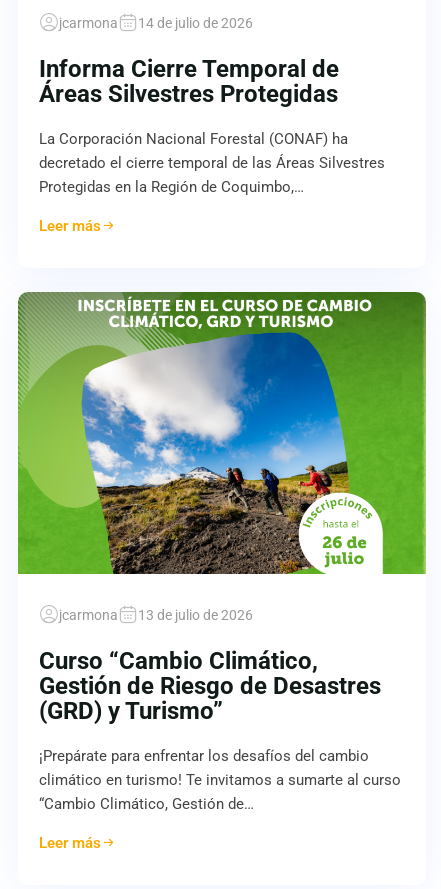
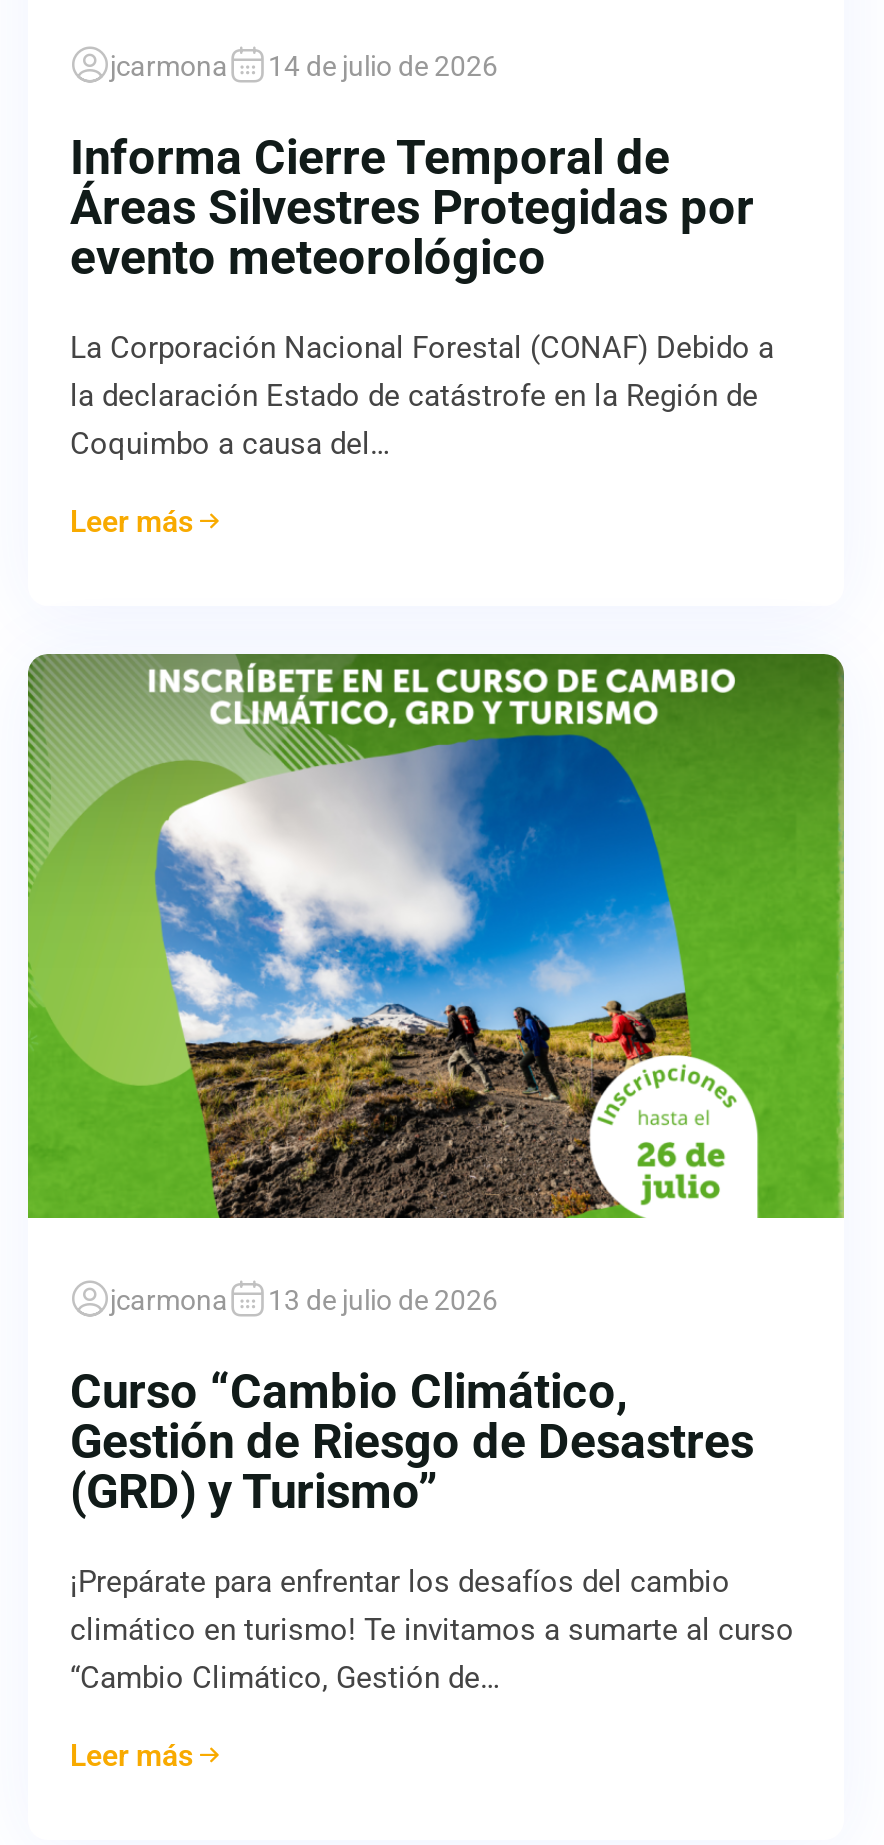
[39,80,338,108] Áreas Silvestres Protegidas -> [70,179,754,285] Áreas Silvestres Protegidas por | evento meteorológico
[39,130,385,196] La Corporación Nacional Forestal (CONAF) ha | decretado el cierre temporal de las Áreas Silvestres | Protegidas en la Región de Coquimbo,… -> [70,329,774,461] La Corporación Nacional Forestal (CONAF) Debido a | la declaración Estado de catástrofe en la Región de | Coquimbo a causa del…

